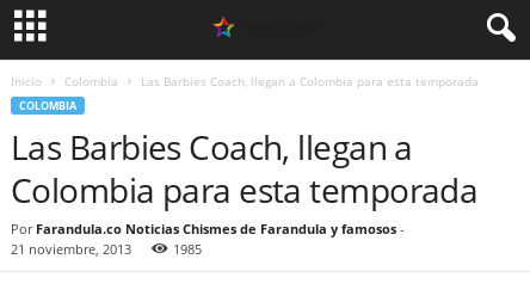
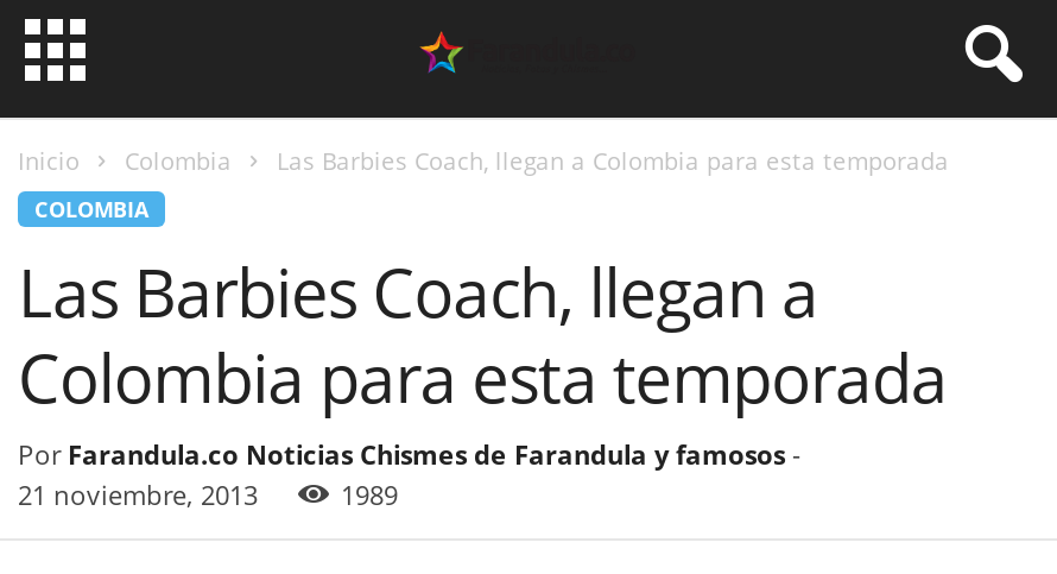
[173,240,202,258] 1985 -> [341,477,398,512] 1989

